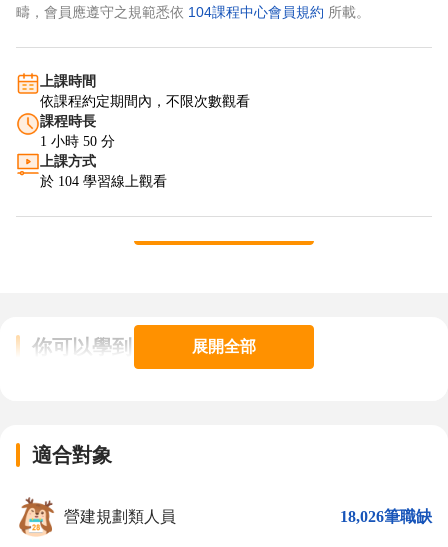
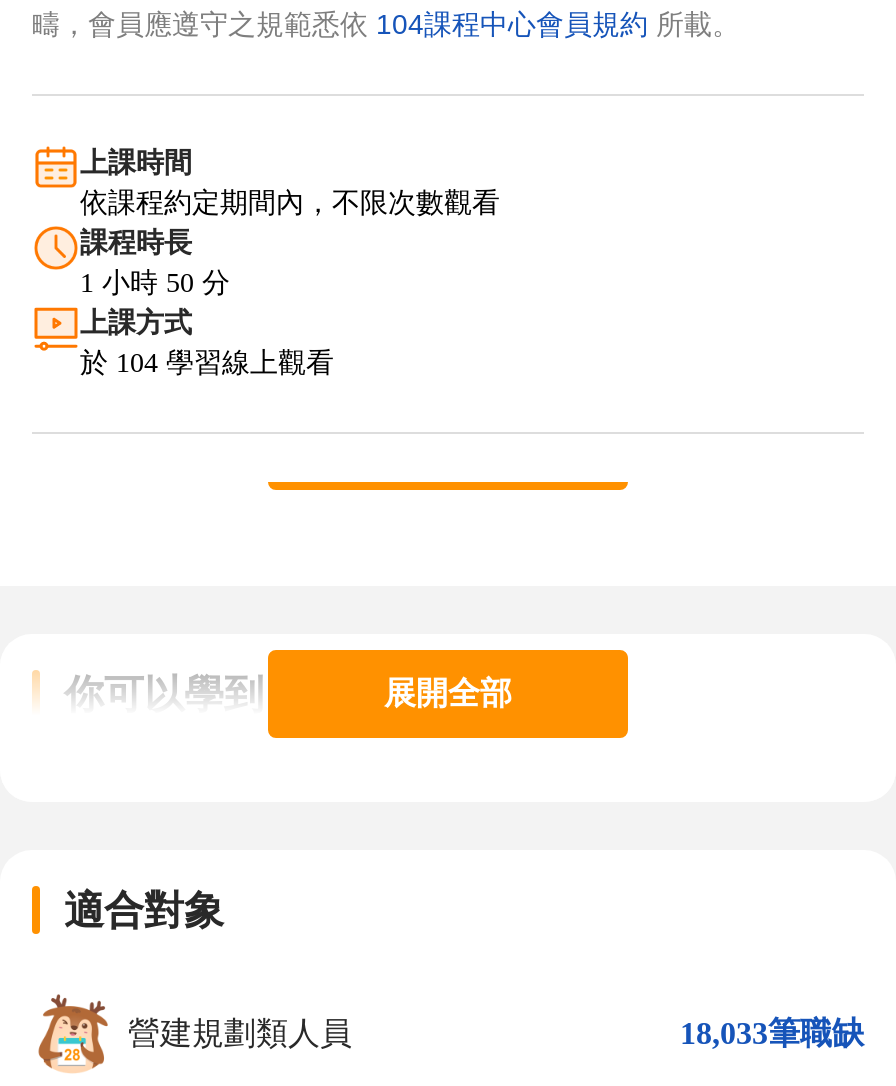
[340,508,432,525] 18,026筆職缺 -> [680,1016,864,1050] 18,033筆職缺

